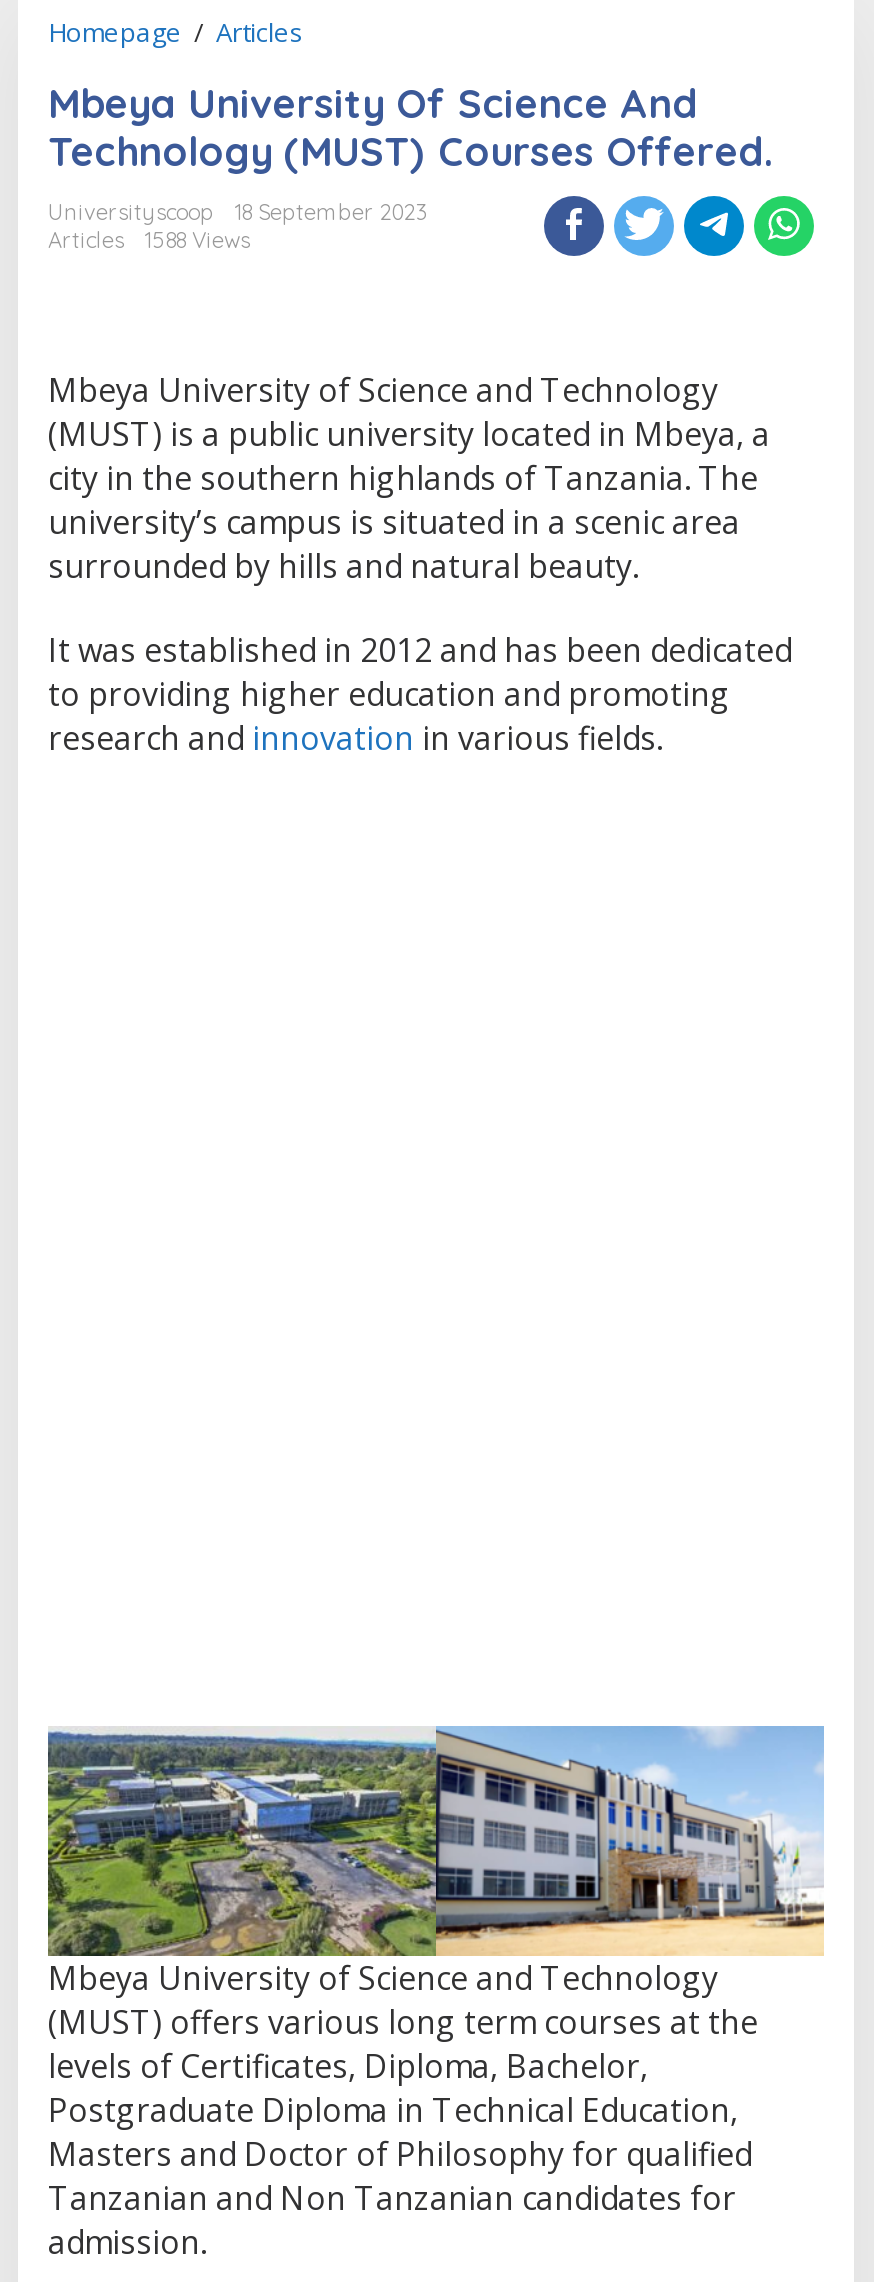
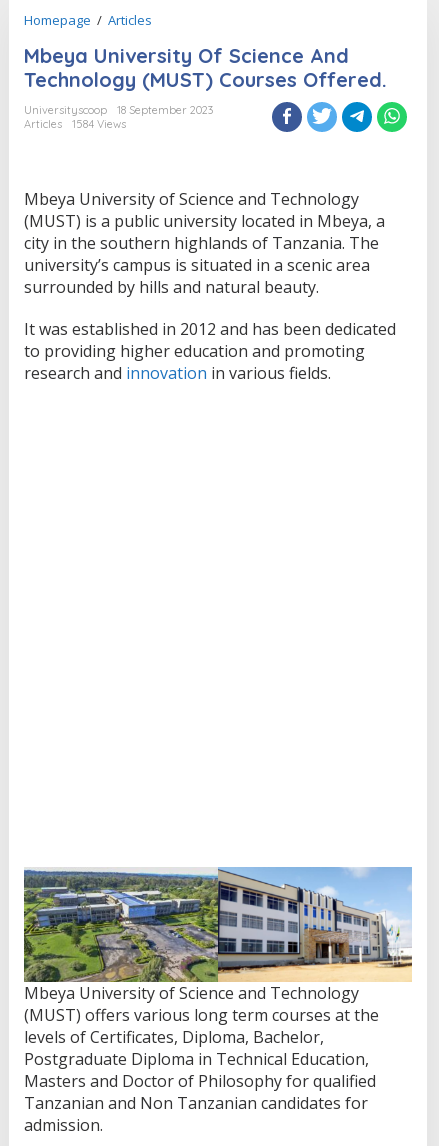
[144,226,250,254] 1588 Views -> [72,117,126,131] 1584 Views

